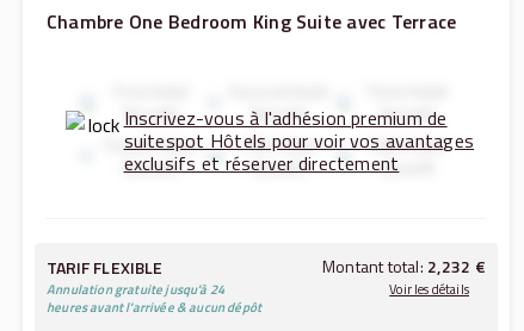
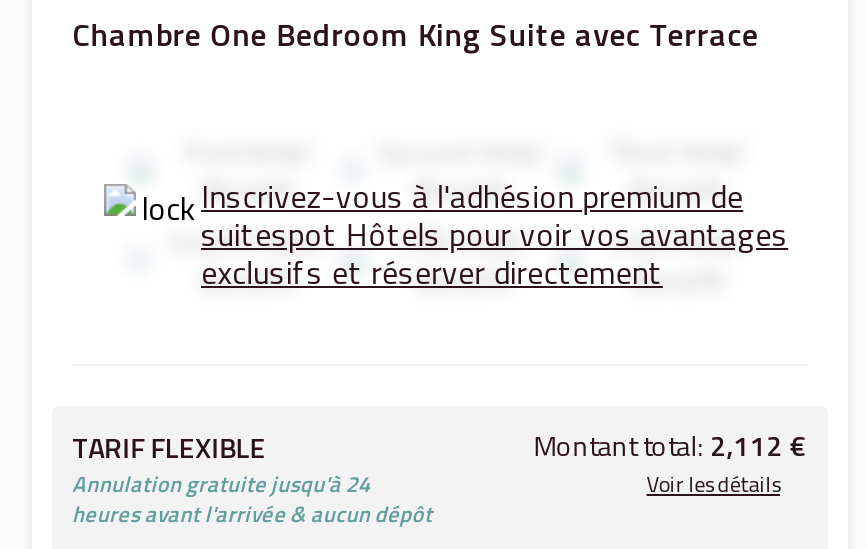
[322,254,486,279] Montant total: 2,232 € -> [534,424,808,466] Montant total: 2,112 €

